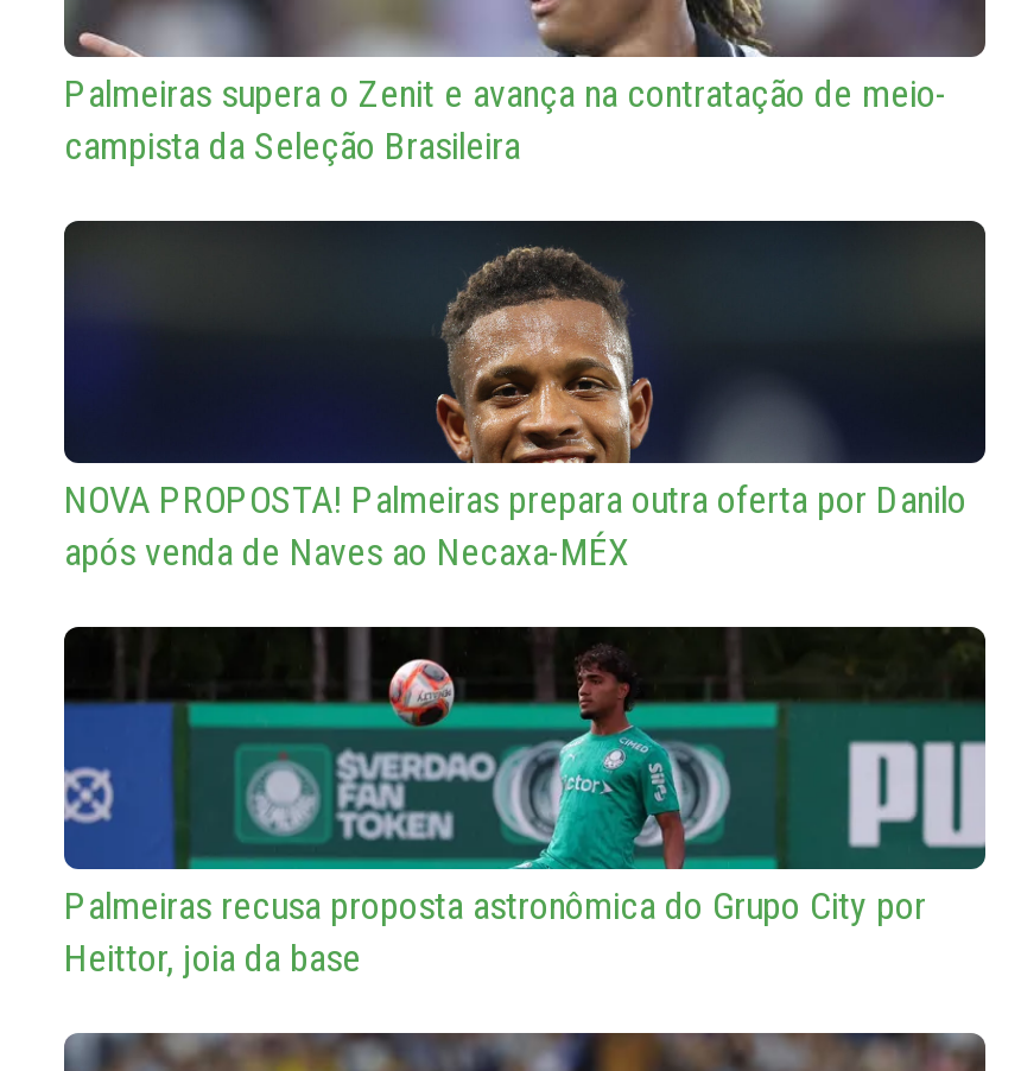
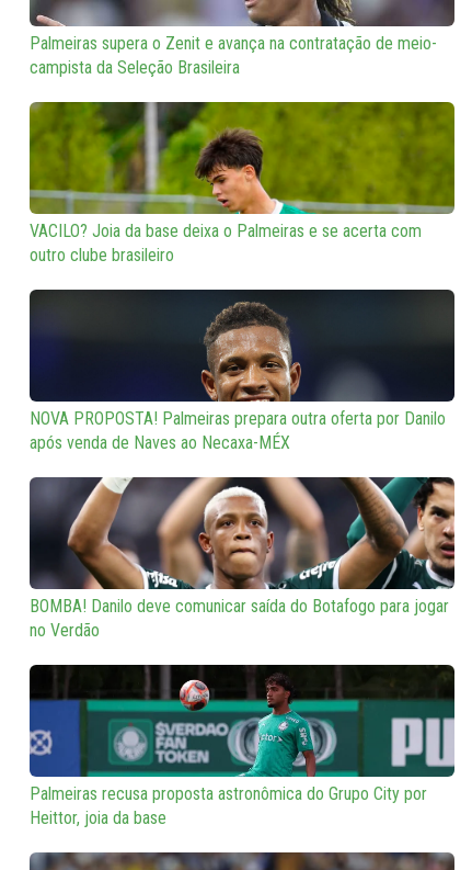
none -> [30,101,454,266] [image] | VACILO? Joia da base deixa o Palmeiras e se acerta com | outro clube brasileiro
none -> [30,476,456,641] [image] | BOMBA! Danilo deve comunicar saída do Botafogo para jogar | no Verdão

